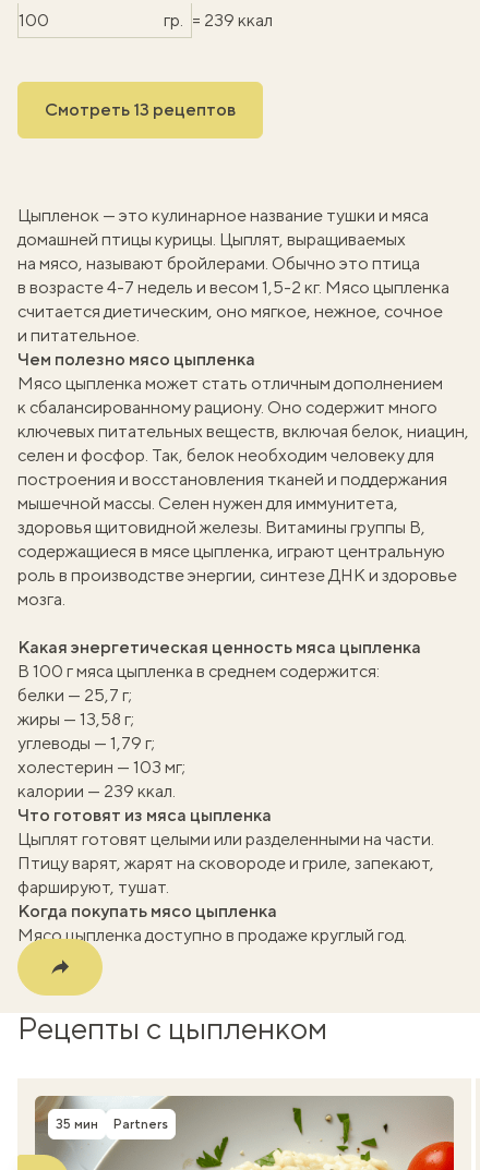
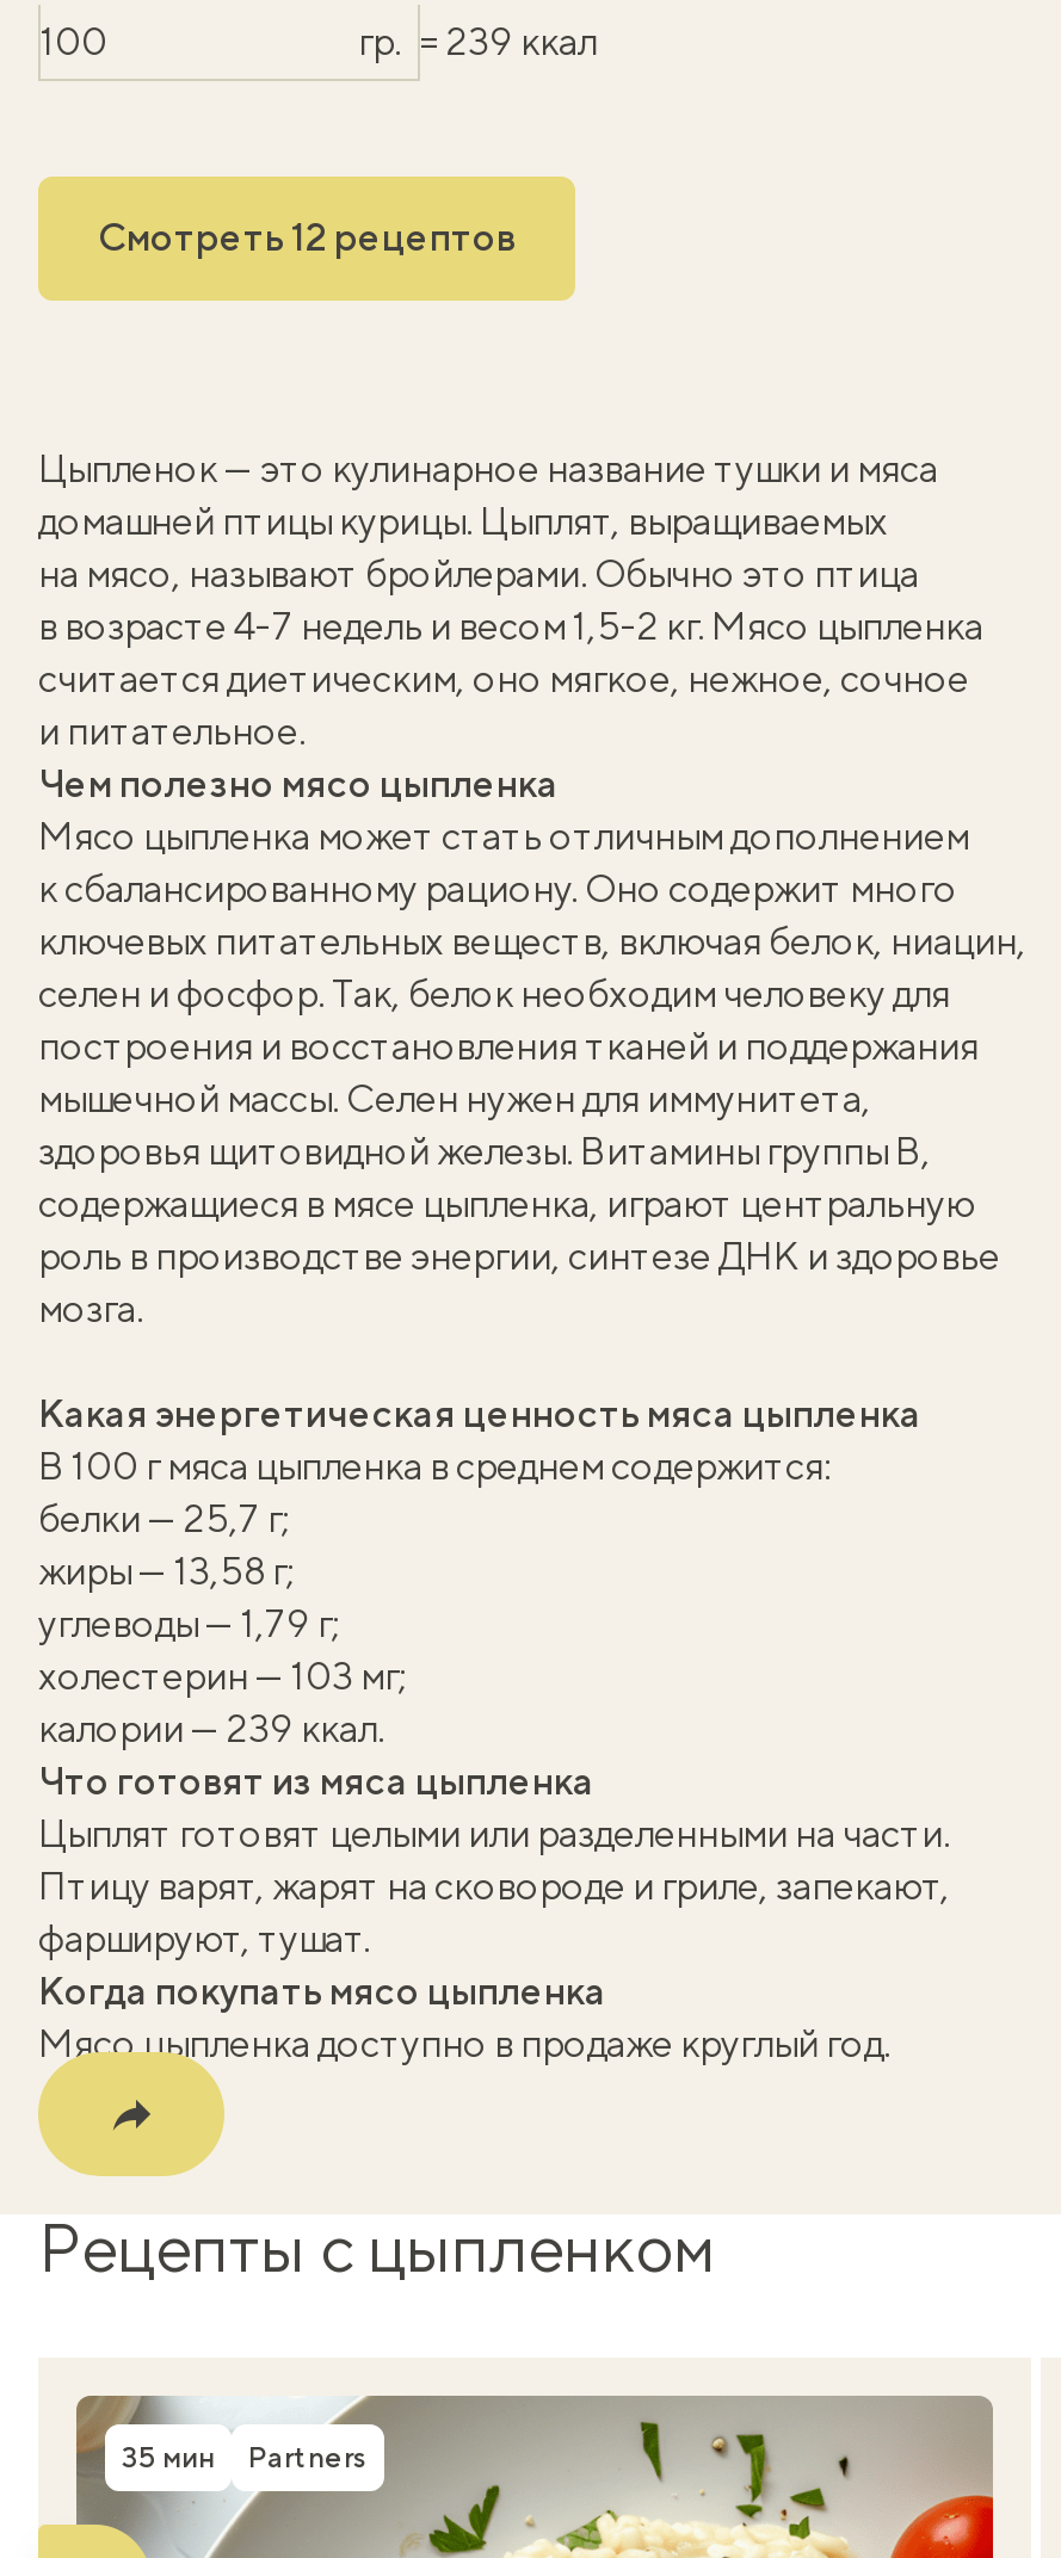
[45,100,236,120] Смотреть 13 рецептов -> [98,215,516,261] Смотреть 12 рецептов

